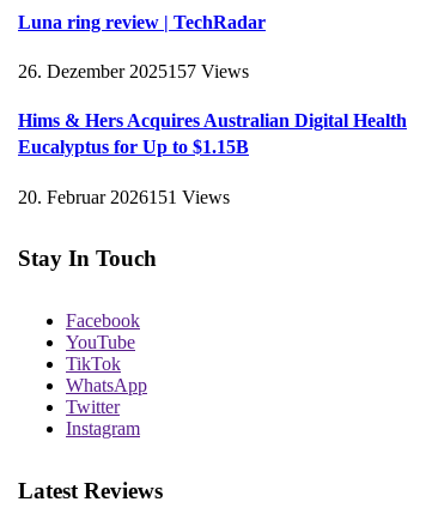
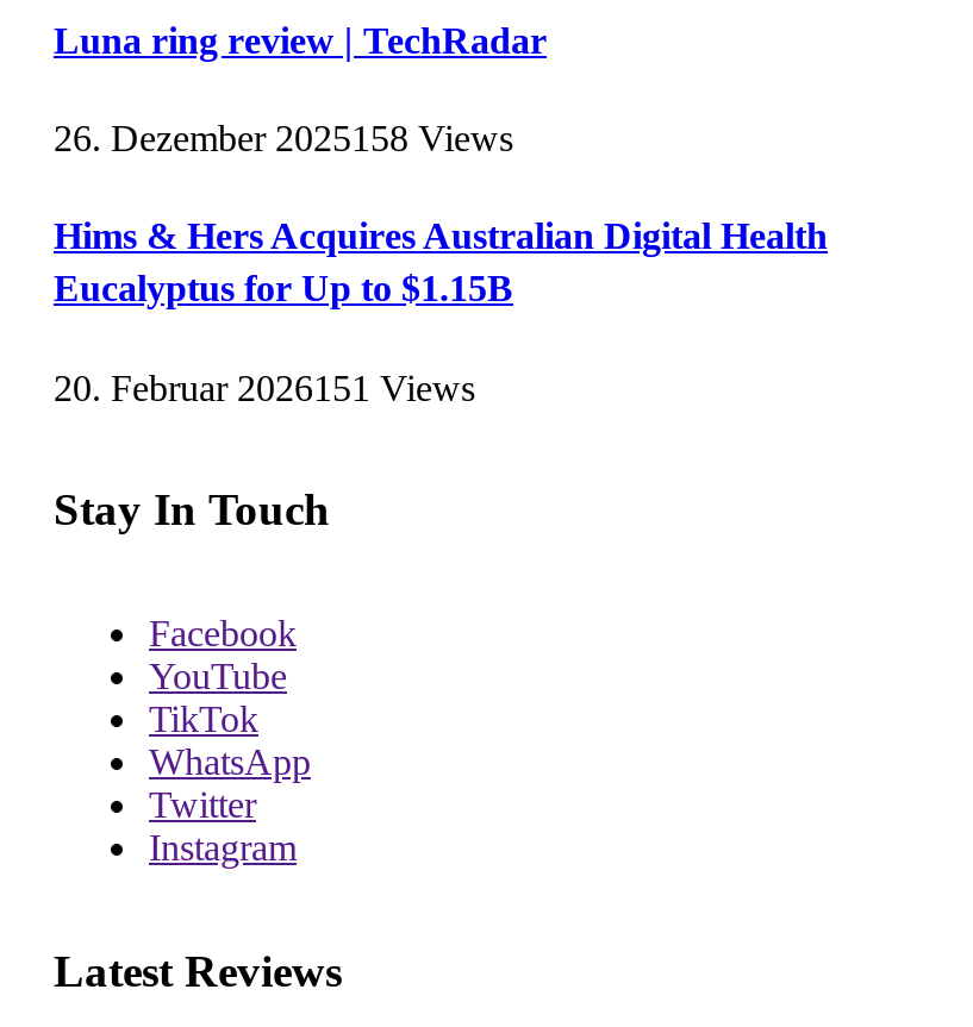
[18,61,249,81] 26. Dezember 2025157 Views -> [54,118,513,158] 26. Dezember 2025158 Views

